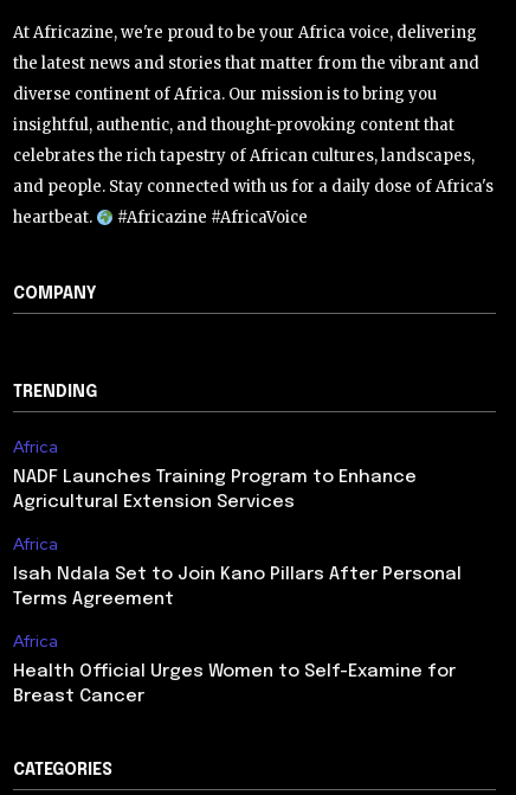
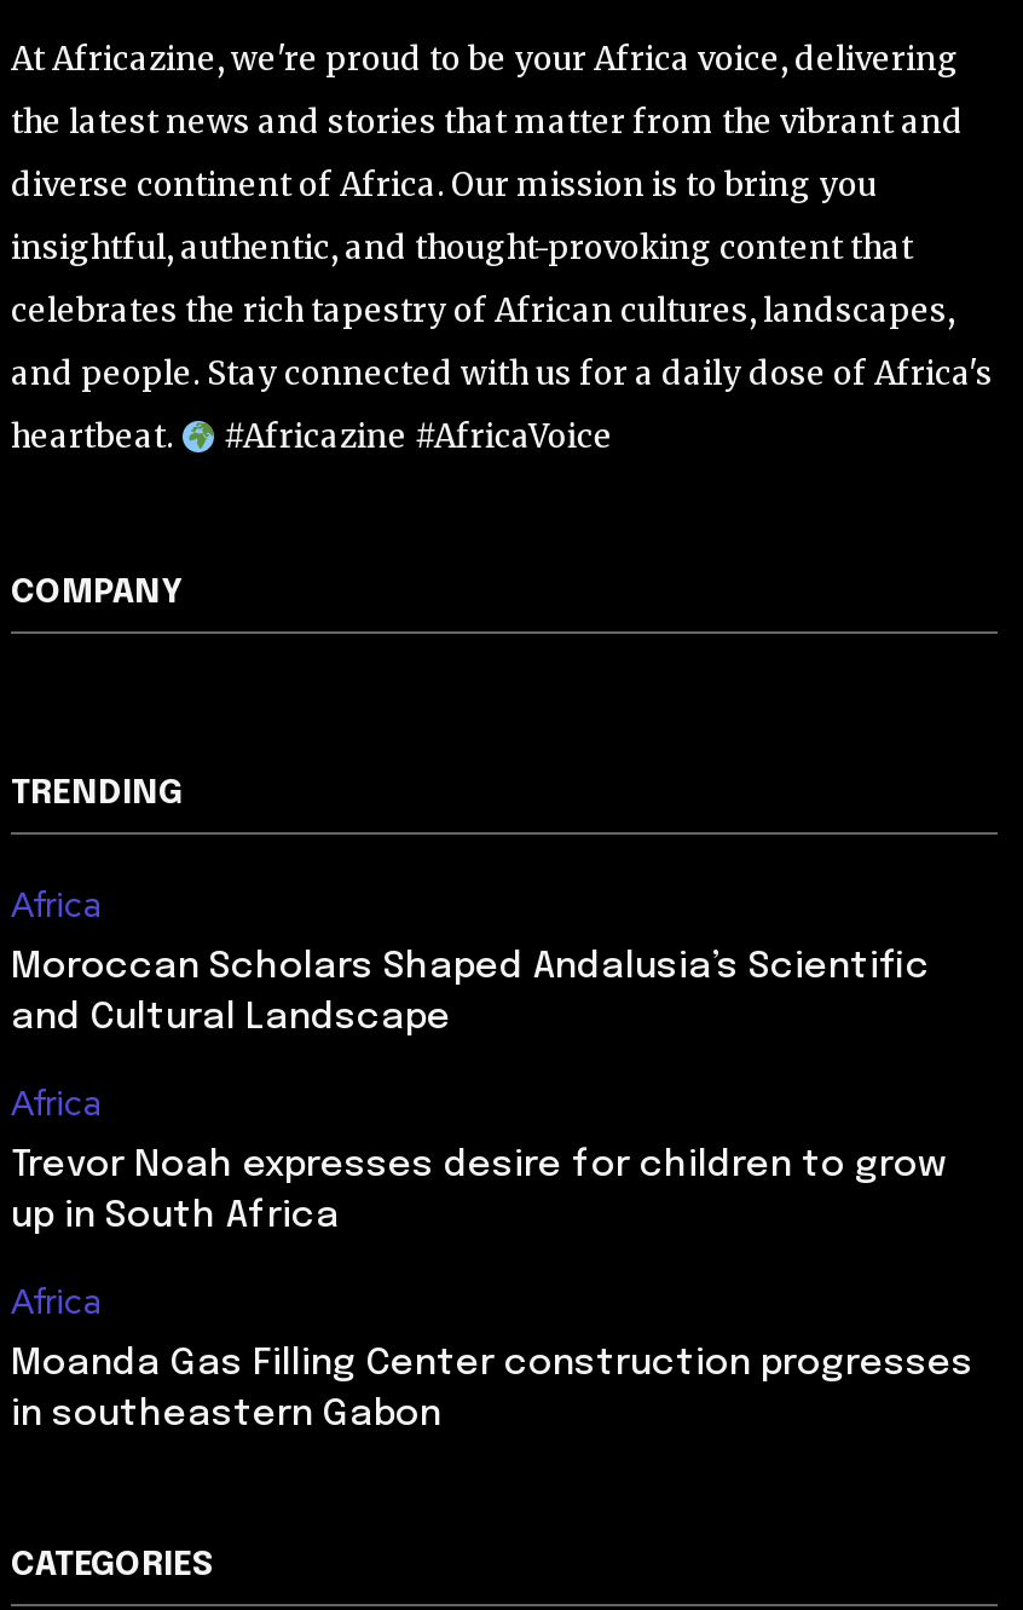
[13,468,417,512] NADF Launches Training Program to Enhance | Agricultural Extension Services -> [11,949,930,1039] Moroccan Scholars Shaped Andalusia’s Scientific | and Cultural Landscape
[13,566,462,609] Isah Ndala Set to Join Kano Pillars After Personal | Terms Agreement -> [11,1147,947,1237] Trevor Noah expresses desire for children to grow | up in South Africa
[13,663,456,706] Health Official Urges Women to Self-Examine for | Breast Cancer -> [11,1346,973,1435] Moanda Gas Filling Center construction progresses | in southeastern Gabon

